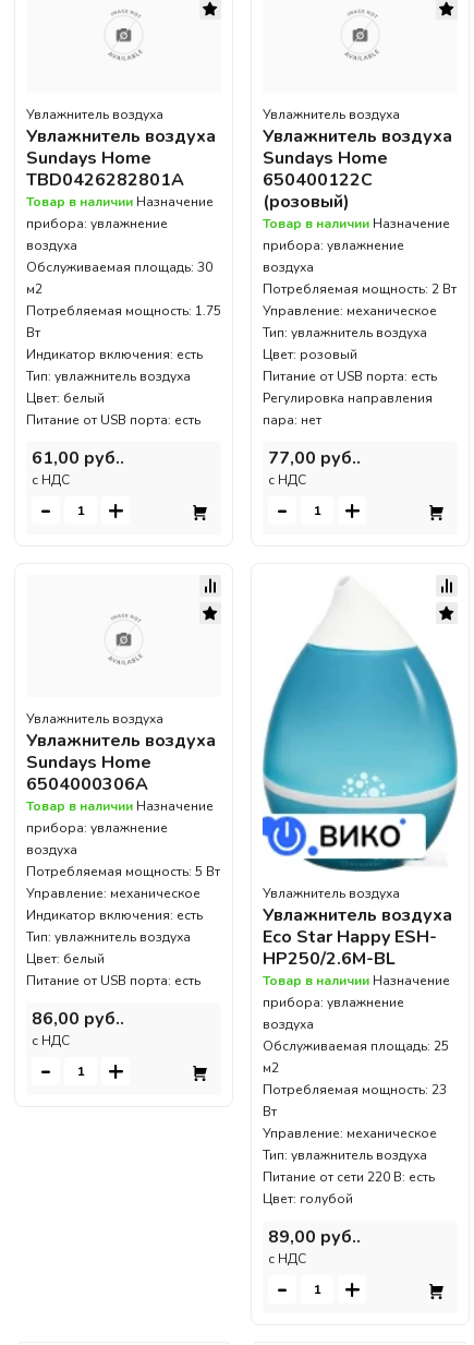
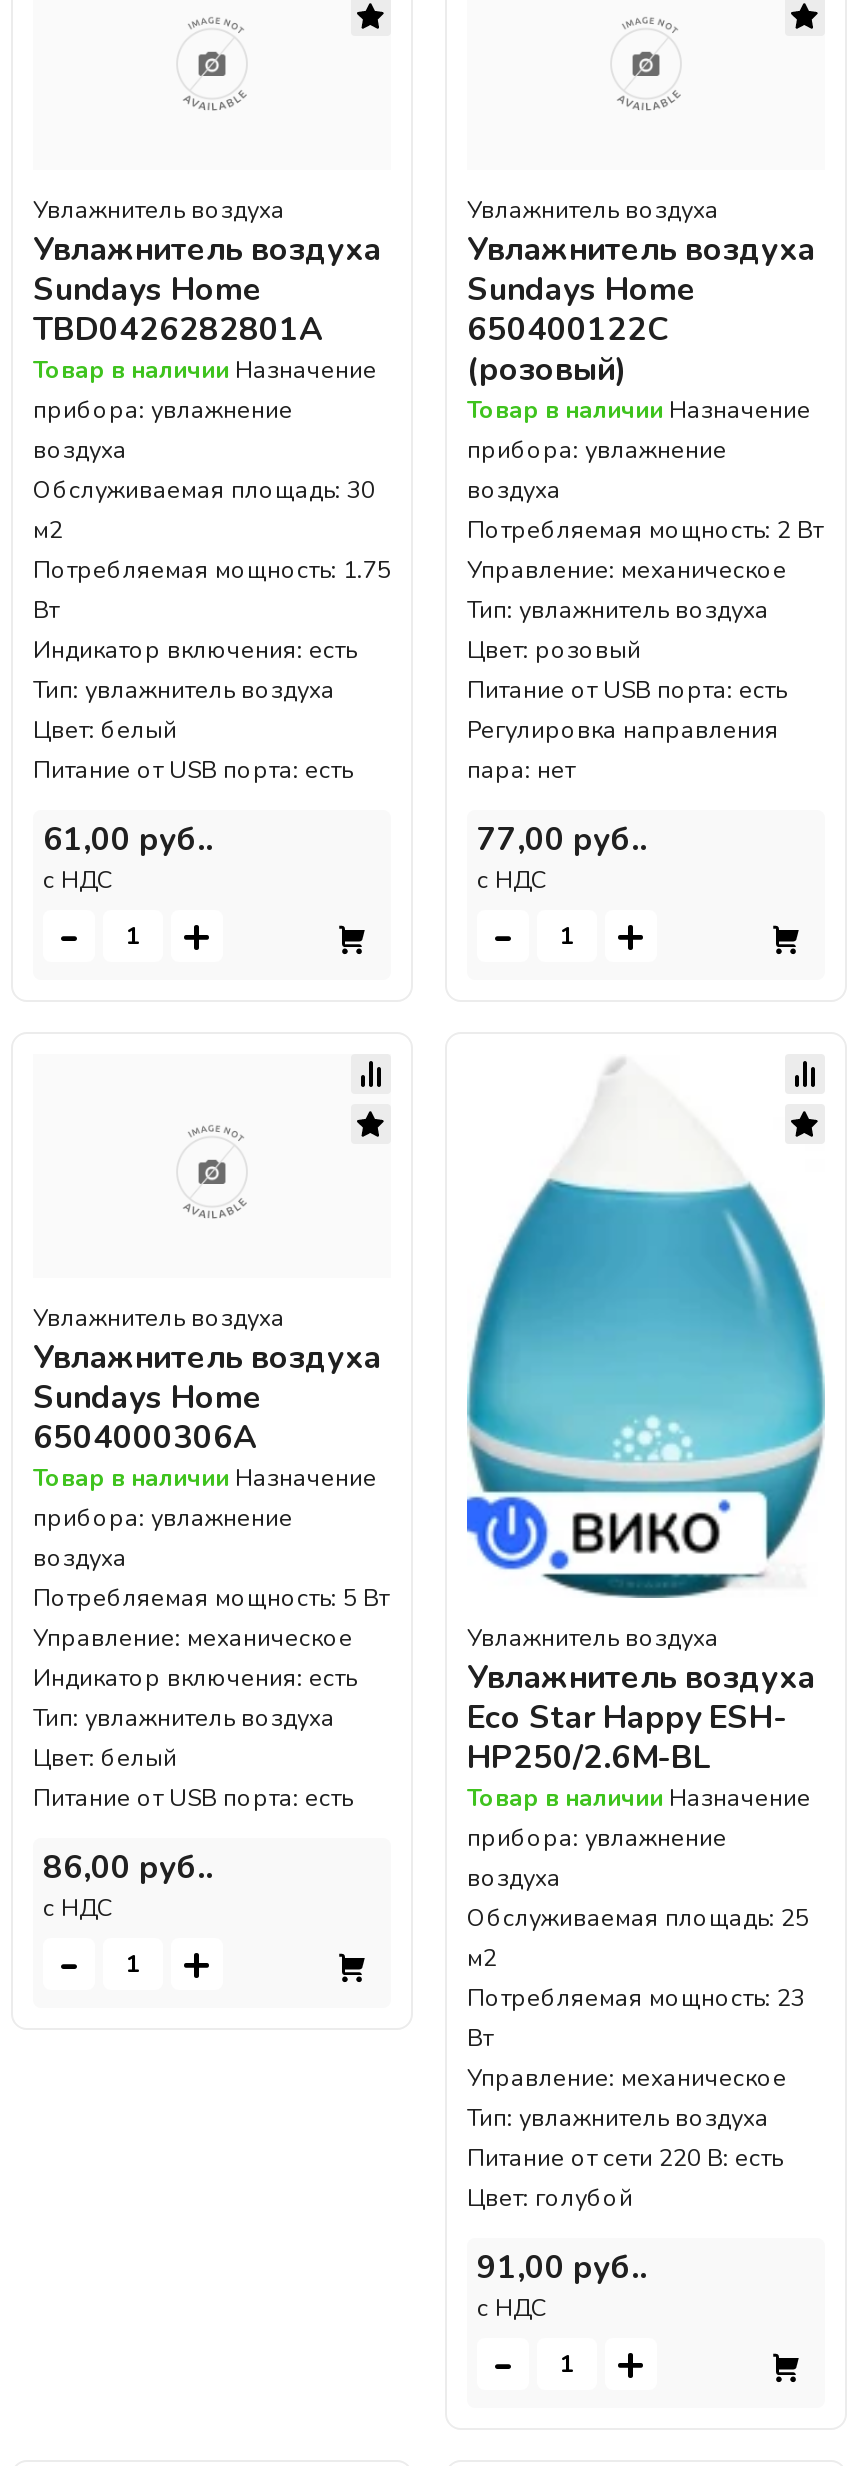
[268,1225,361,1249] 89,00 руб.. -> [477,2245,647,2289] 91,00 руб..

